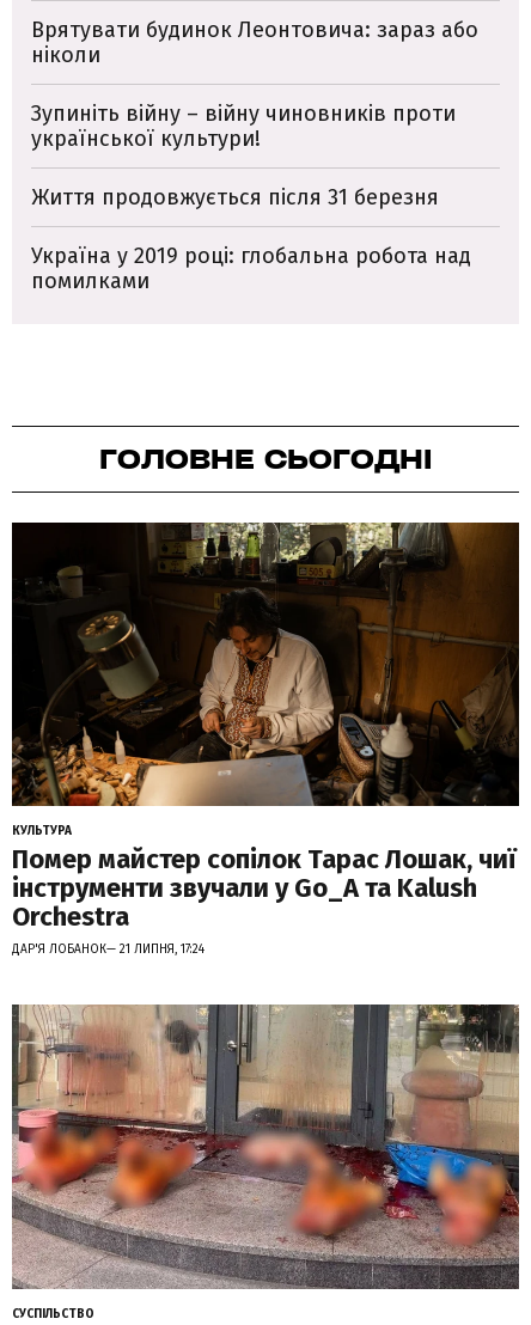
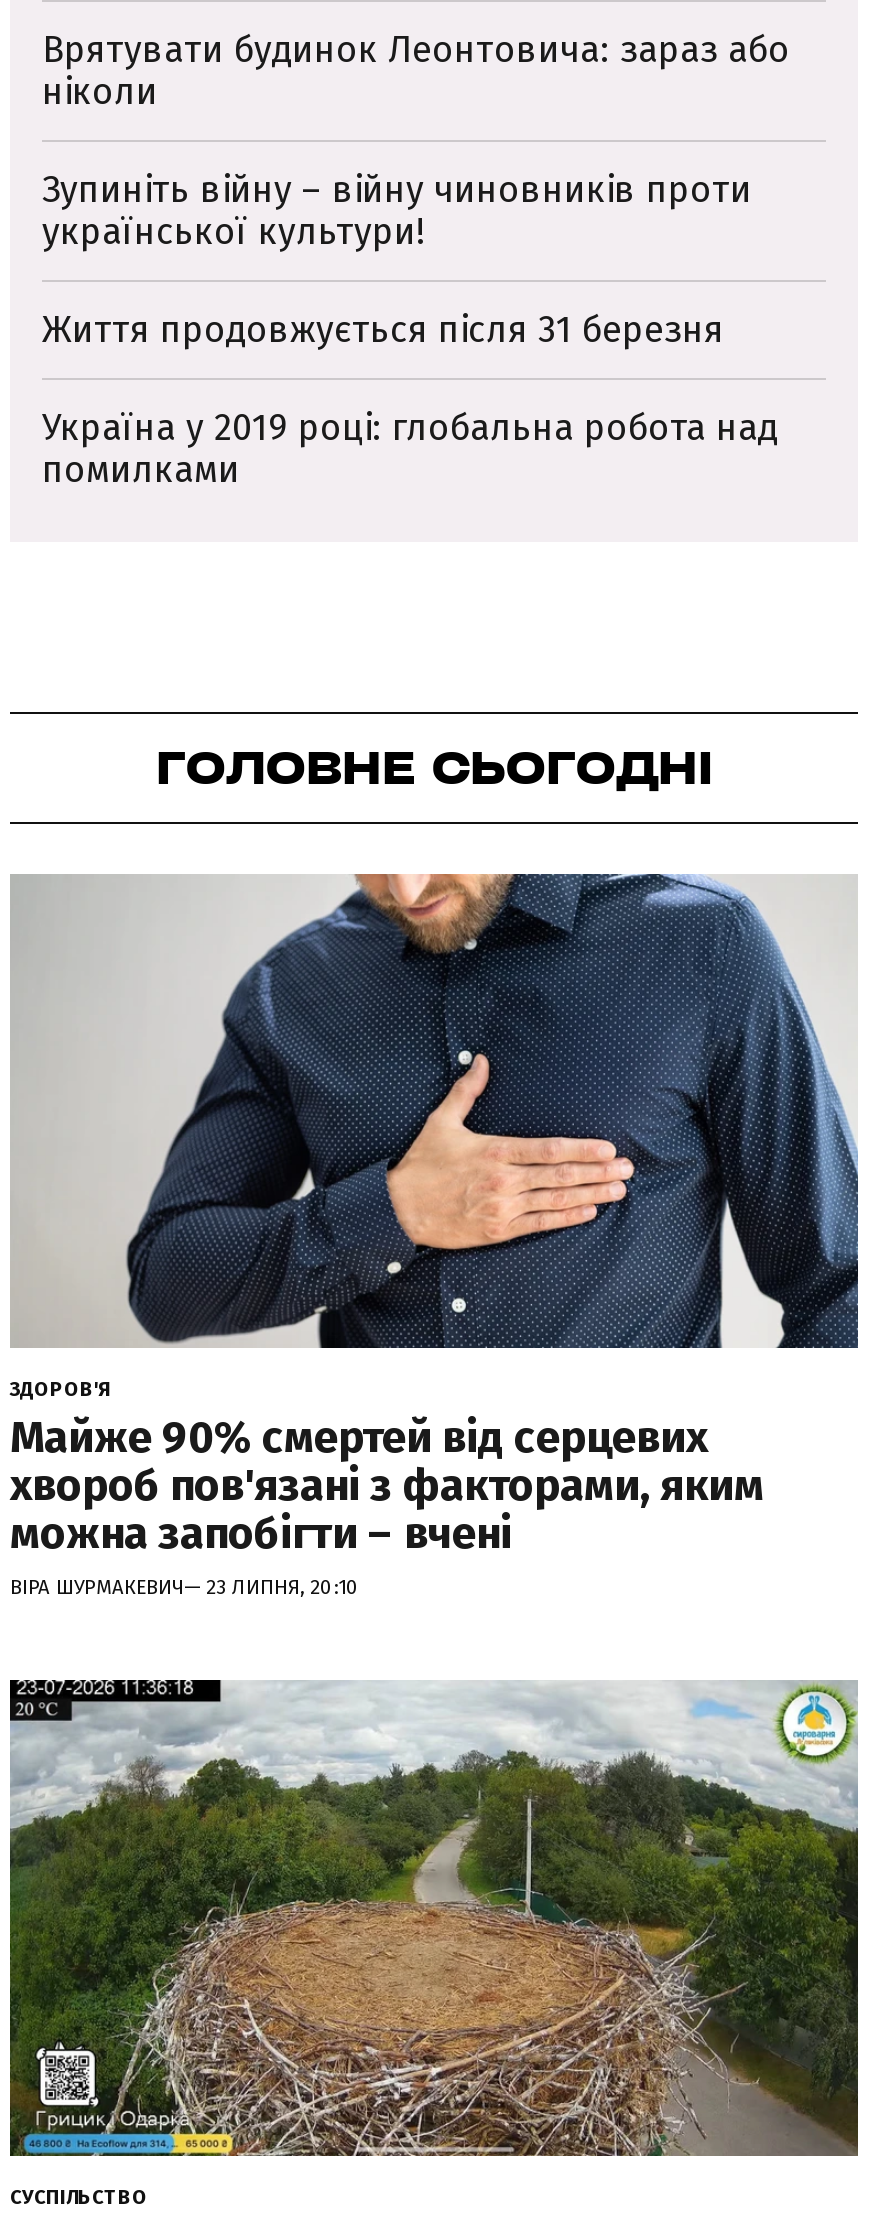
[11,521,520,957] [image] | КУЛЬТУРА | Помер майстер сопілок Тарас Лошак, чиї | інструменти звучали у Go_A та Kalush | Orchestra | ДАР'Я ЛОБАНОК— 21 ЛИПНЯ, 17:24 -> [10,872,860,1601] [image] | ЗДОРОВ'Я | Майже 90% смертей від серцевих | хвороб пов'язані з факторами, яким | можна запобігти – вчені | ВІРА ШУРМАКЕВИЧ— 23 ЛИПНЯ, 20:10
[11,1003,520,1289] [image] -> [10,1678,860,2156] [image]

